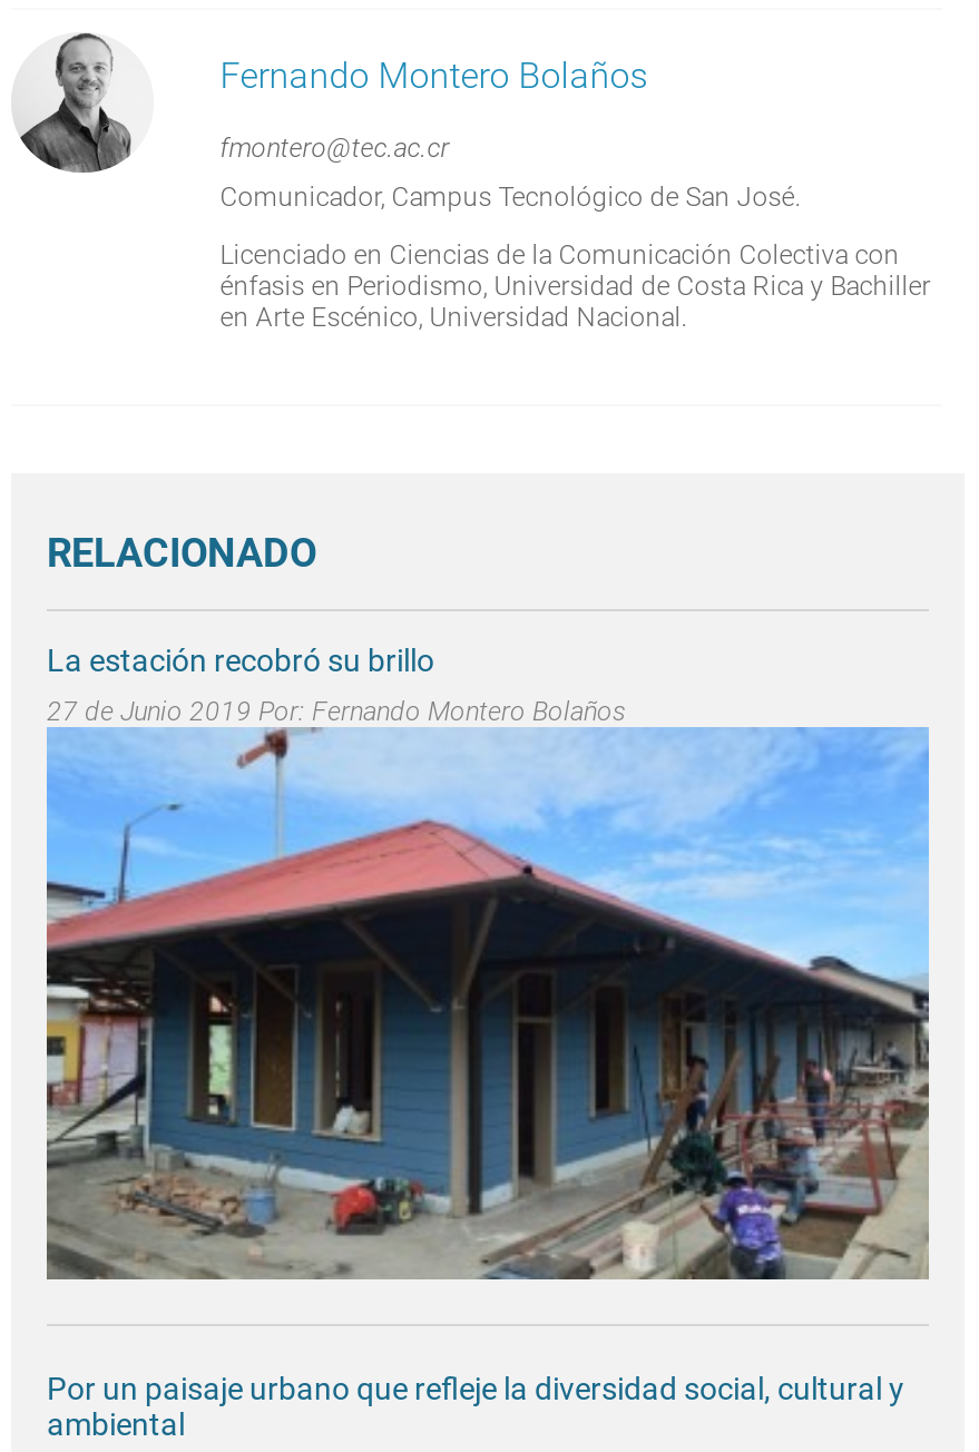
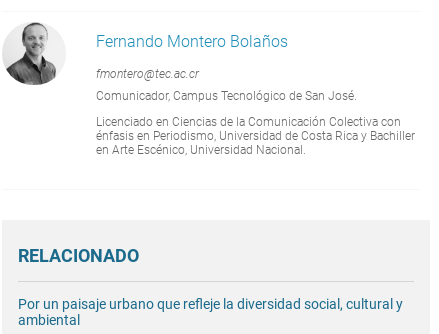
[45,644,931,1282] [image] | La estación recobró su brillo | 27 de Junio 2019 Por: Fernando Montero Bolaños -> none

